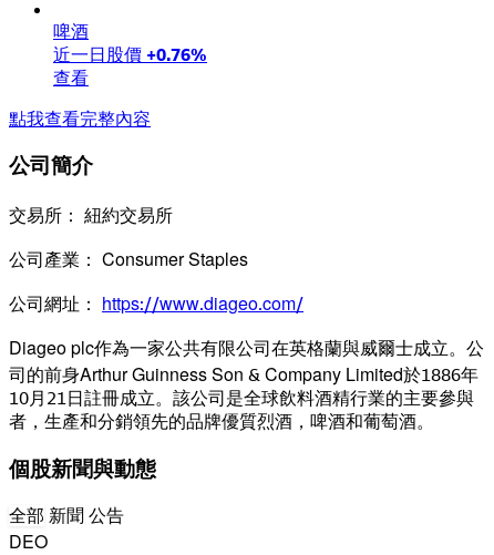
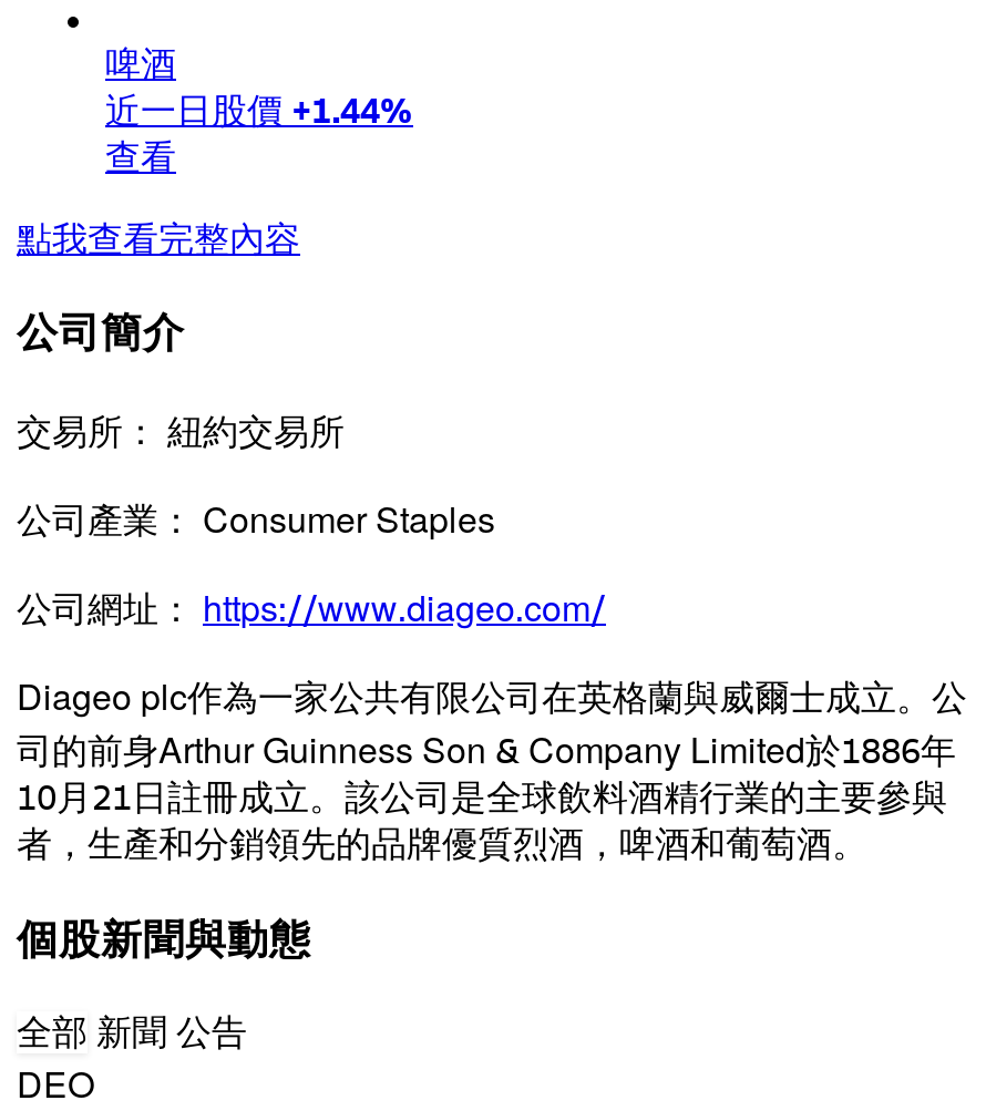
[53,44,207,65] 近一日股價+0.76% -> [105,89,413,131] 近一日股價+1.44%

